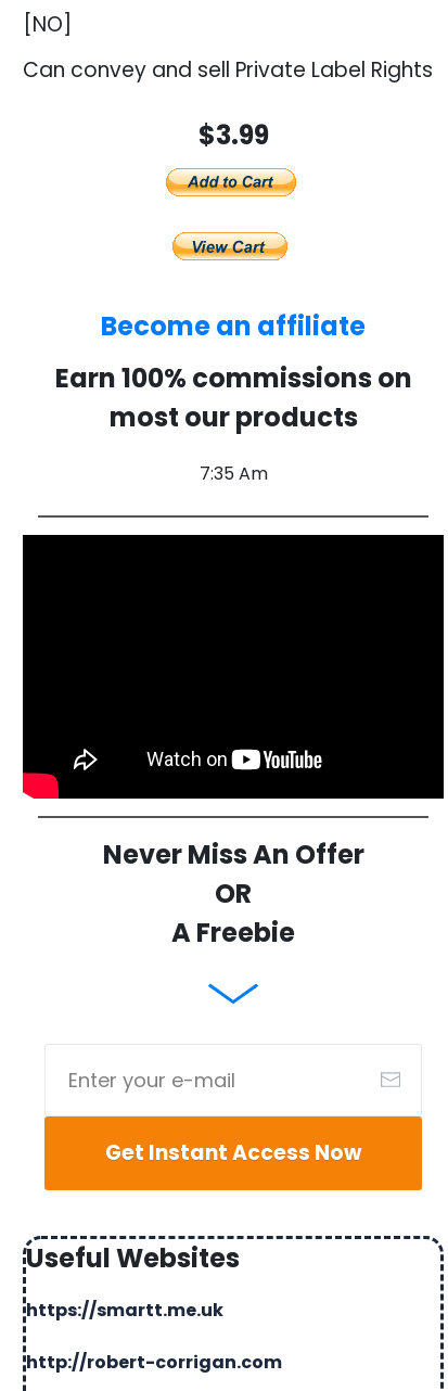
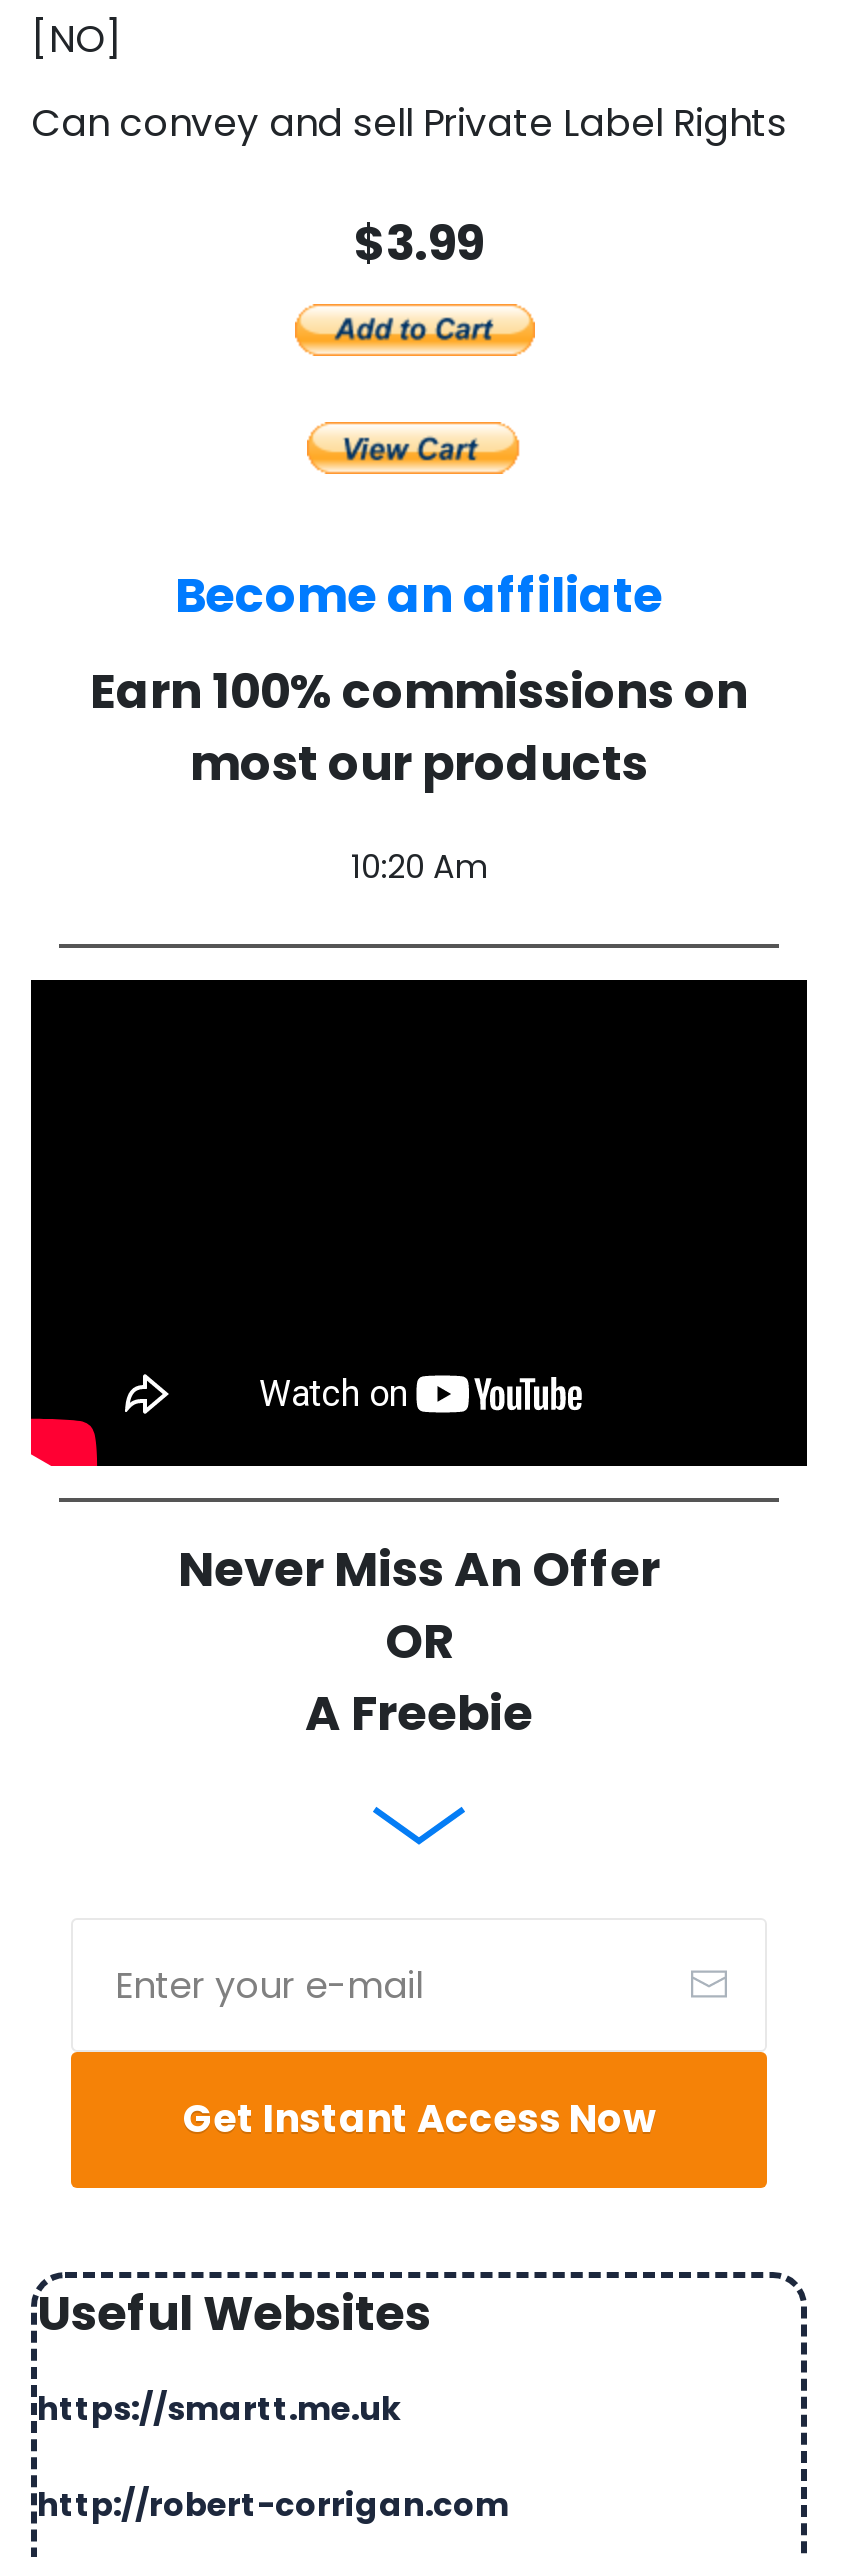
[199,461,267,486] 7:35 Am -> [351,844,487,890] 10:20 Am

